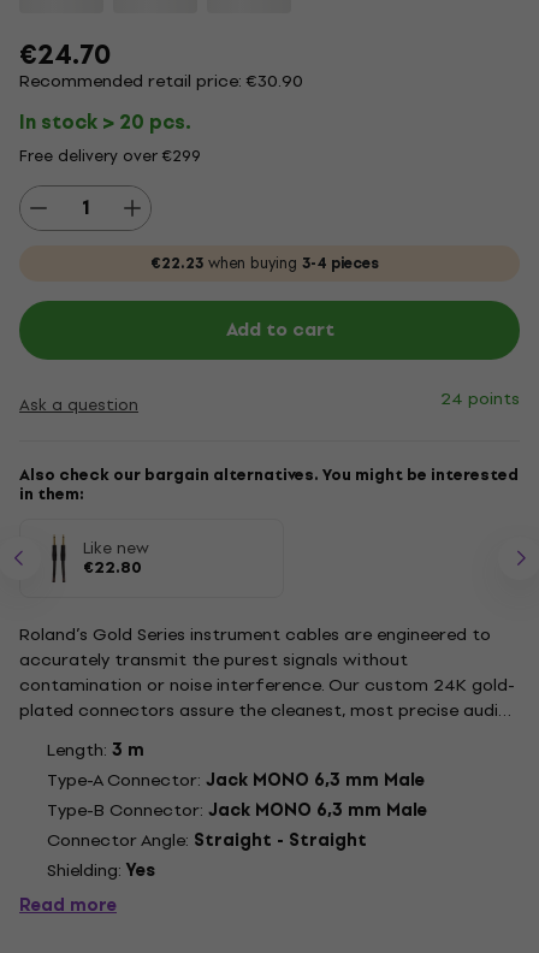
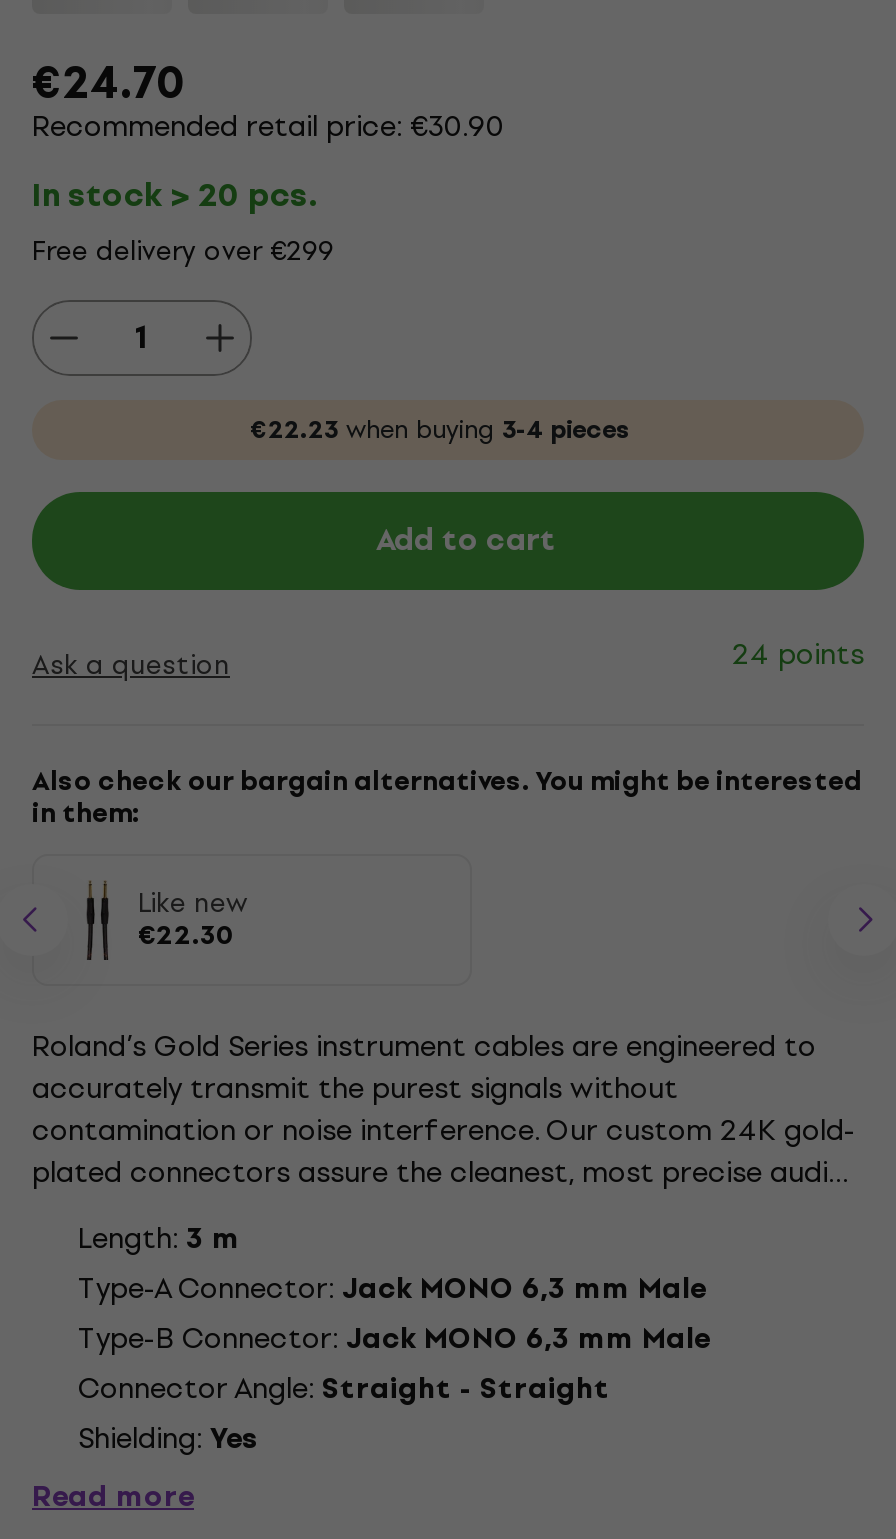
[83,555,142,580] €22.80 -> [138,914,234,956] €22.30

